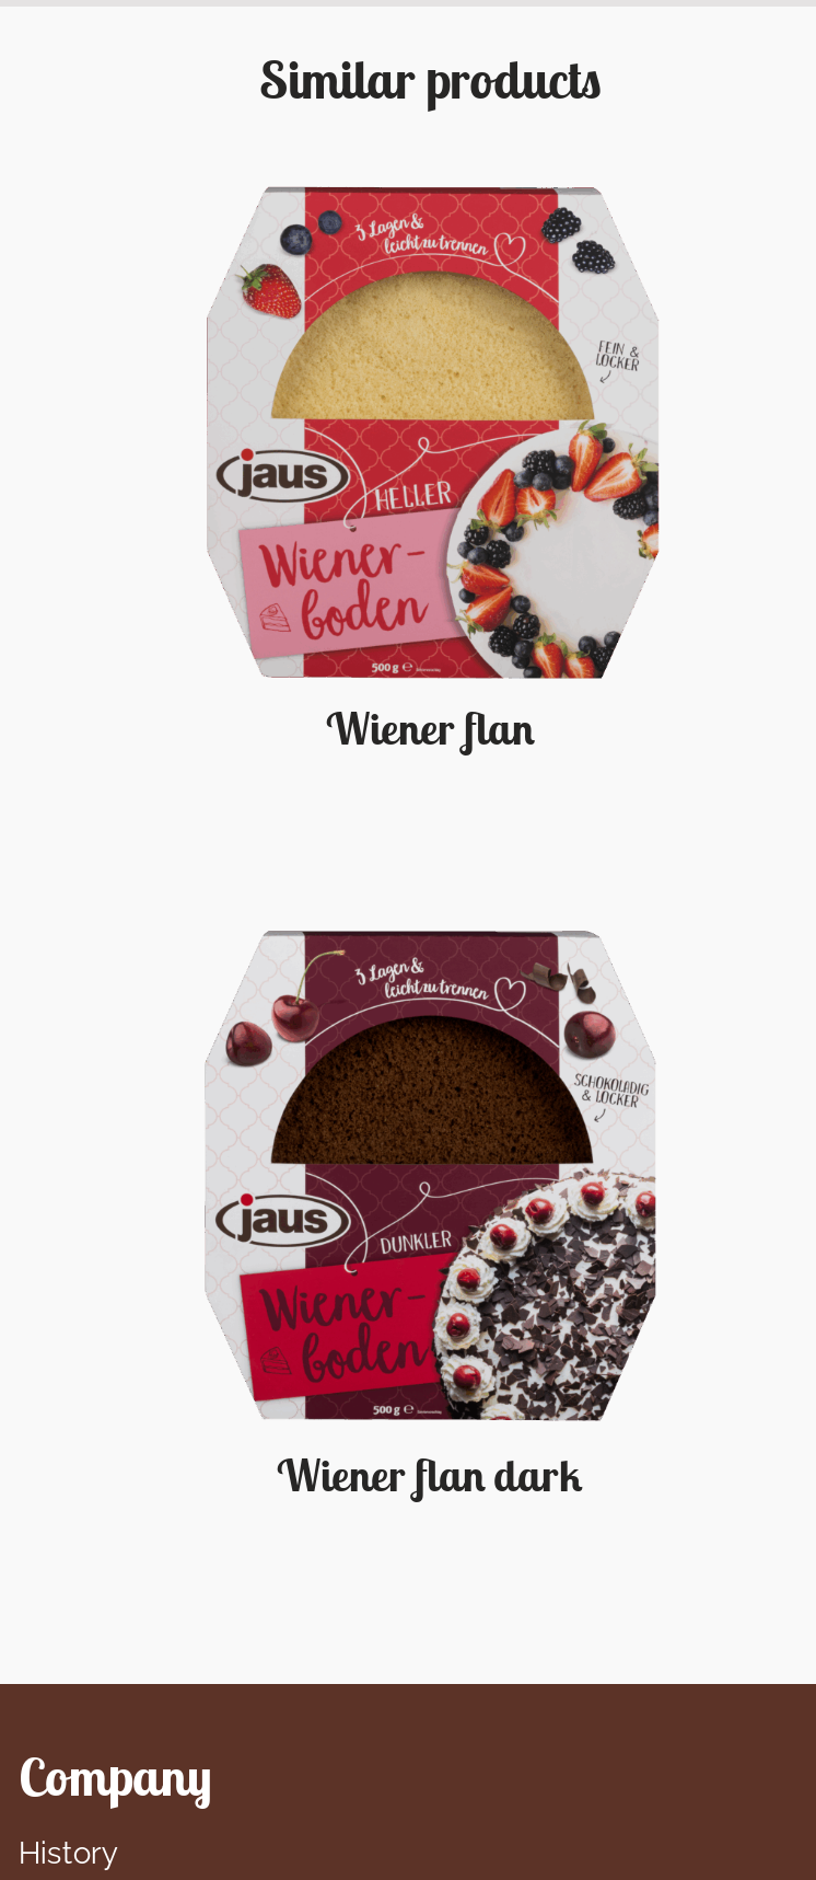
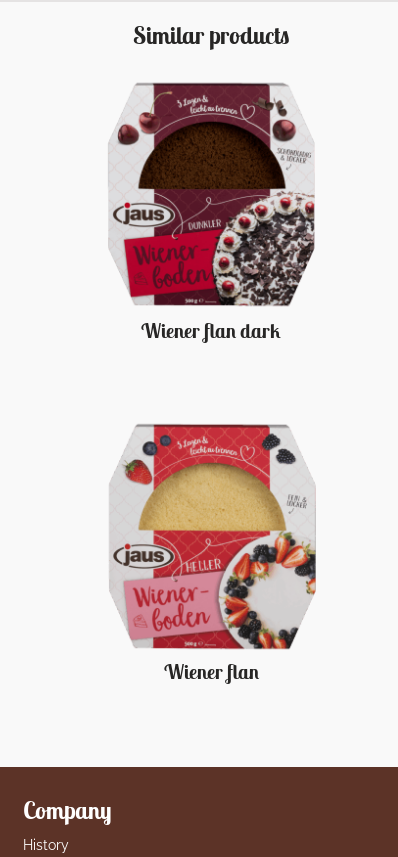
moved [237,186,660,754] -> [118,424,317,684]: [image] | Wiener flan
moved [205,931,660,1501] -> [108,83,316,343]: [image] | Wiener flan dark

